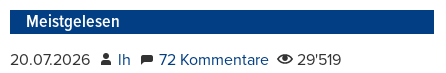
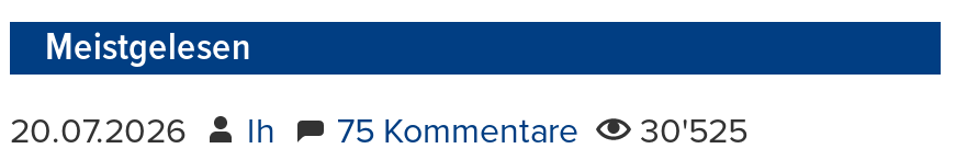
[159,50,269,70] 72 Kommentare -> [337,110,578,154] 75 Kommentare
[293,50,341,70] 29'519 -> [631,110,747,154] 30'525

